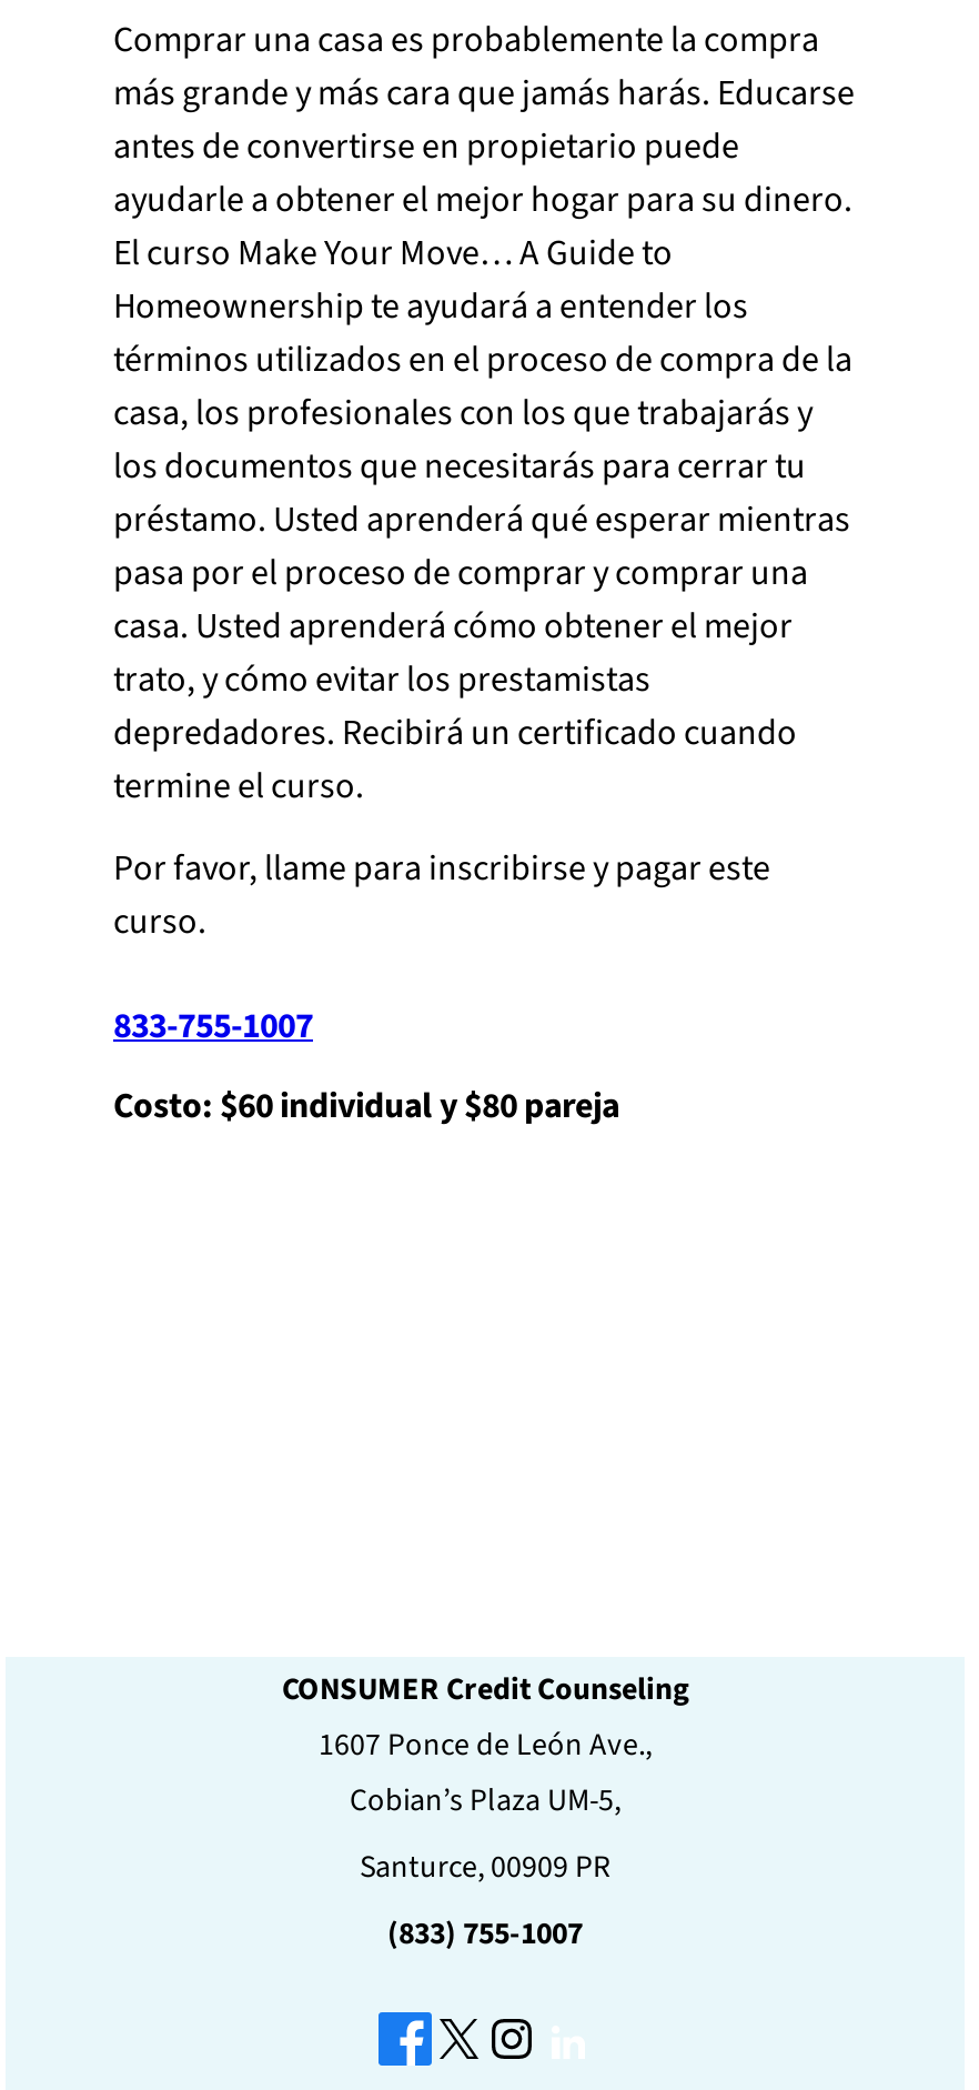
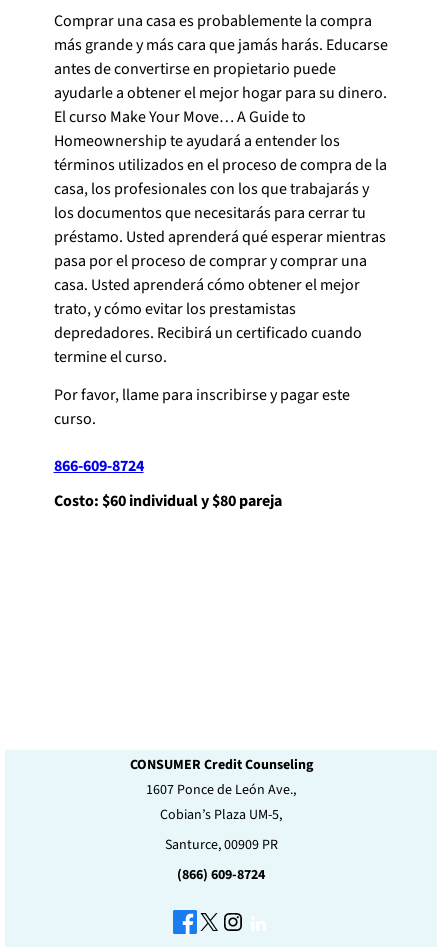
[113,1002,313,1051] 833-755-1007 -> [53,455,143,477] 866-609-8724
[387,1913,583,1957] (833) 755-1007 -> [177,865,265,885] (866) 609-8724

